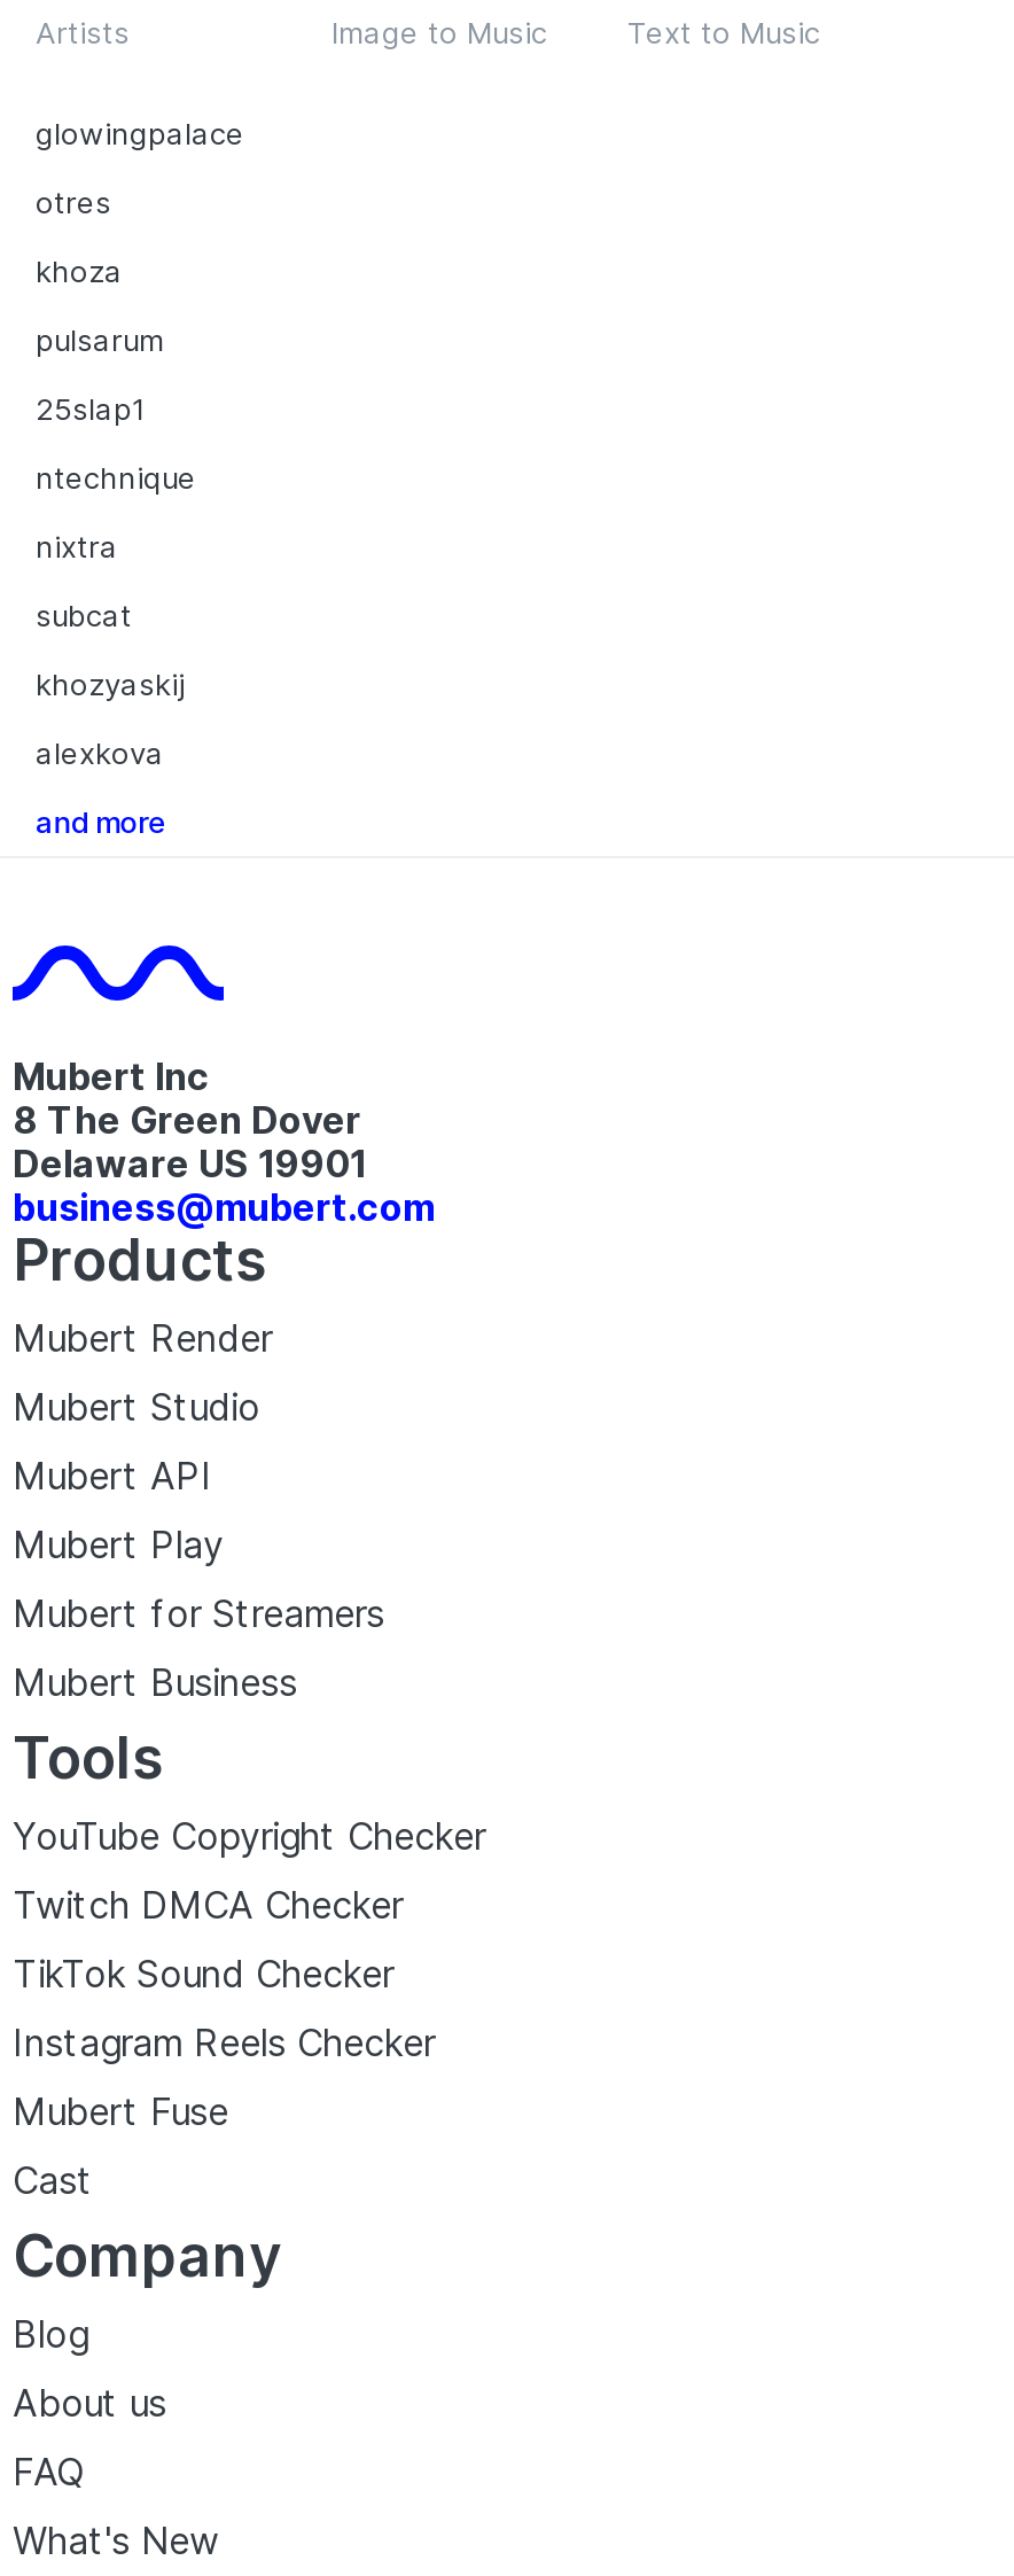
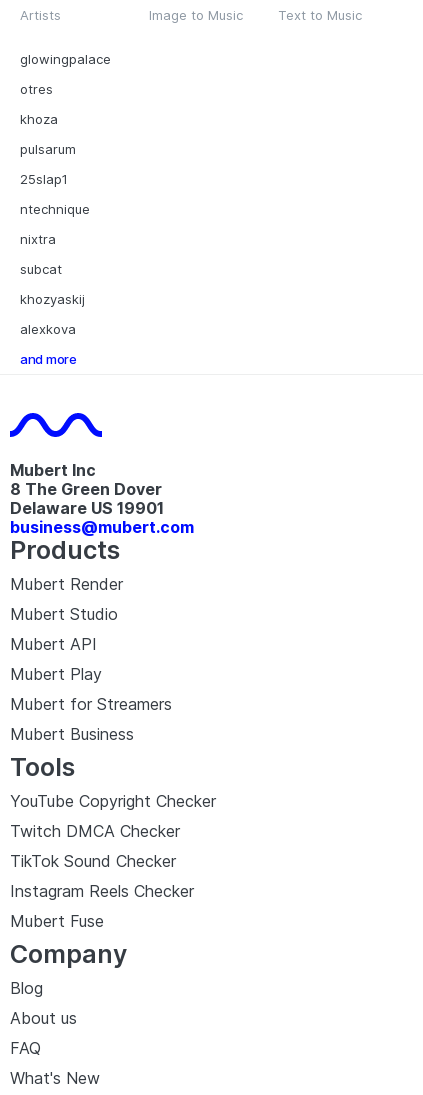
[13,2157,93,2203] Cast -> none

